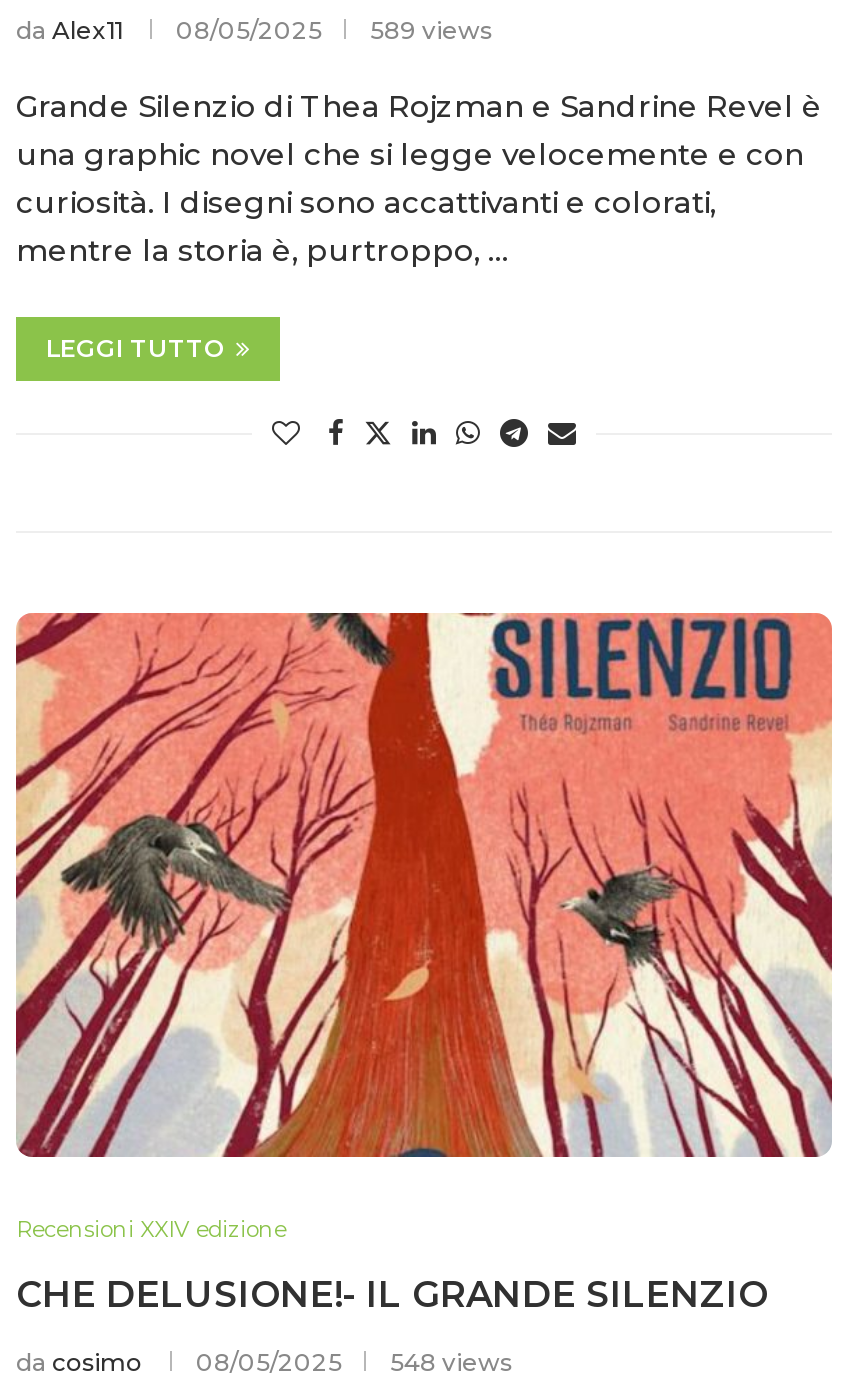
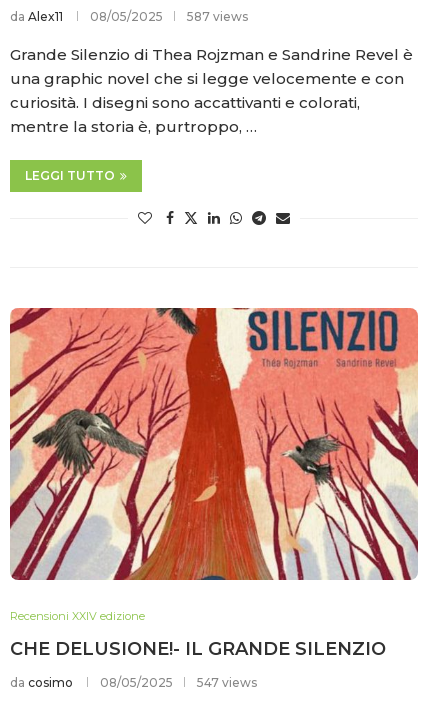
[370,15,492,45] 589 views -> [187,9,248,24] 587 views
[16,1347,512,1377] da cosimo 08/05/2025 548 views -> [10,675,257,690] da cosimo 08/05/2025 547 views

